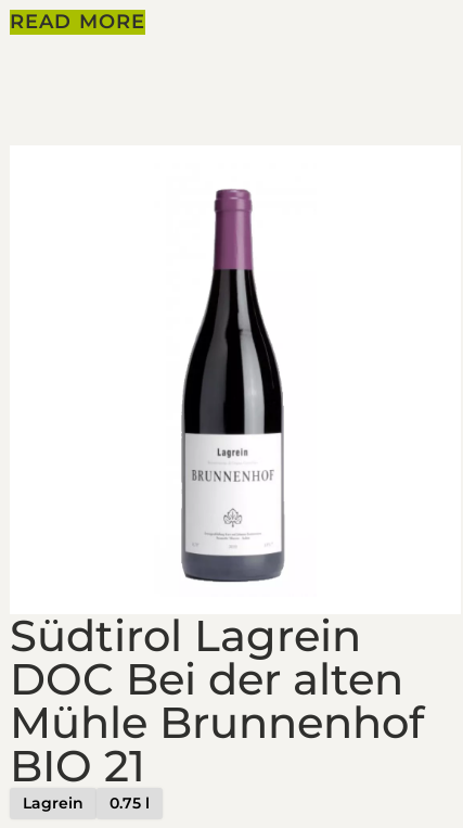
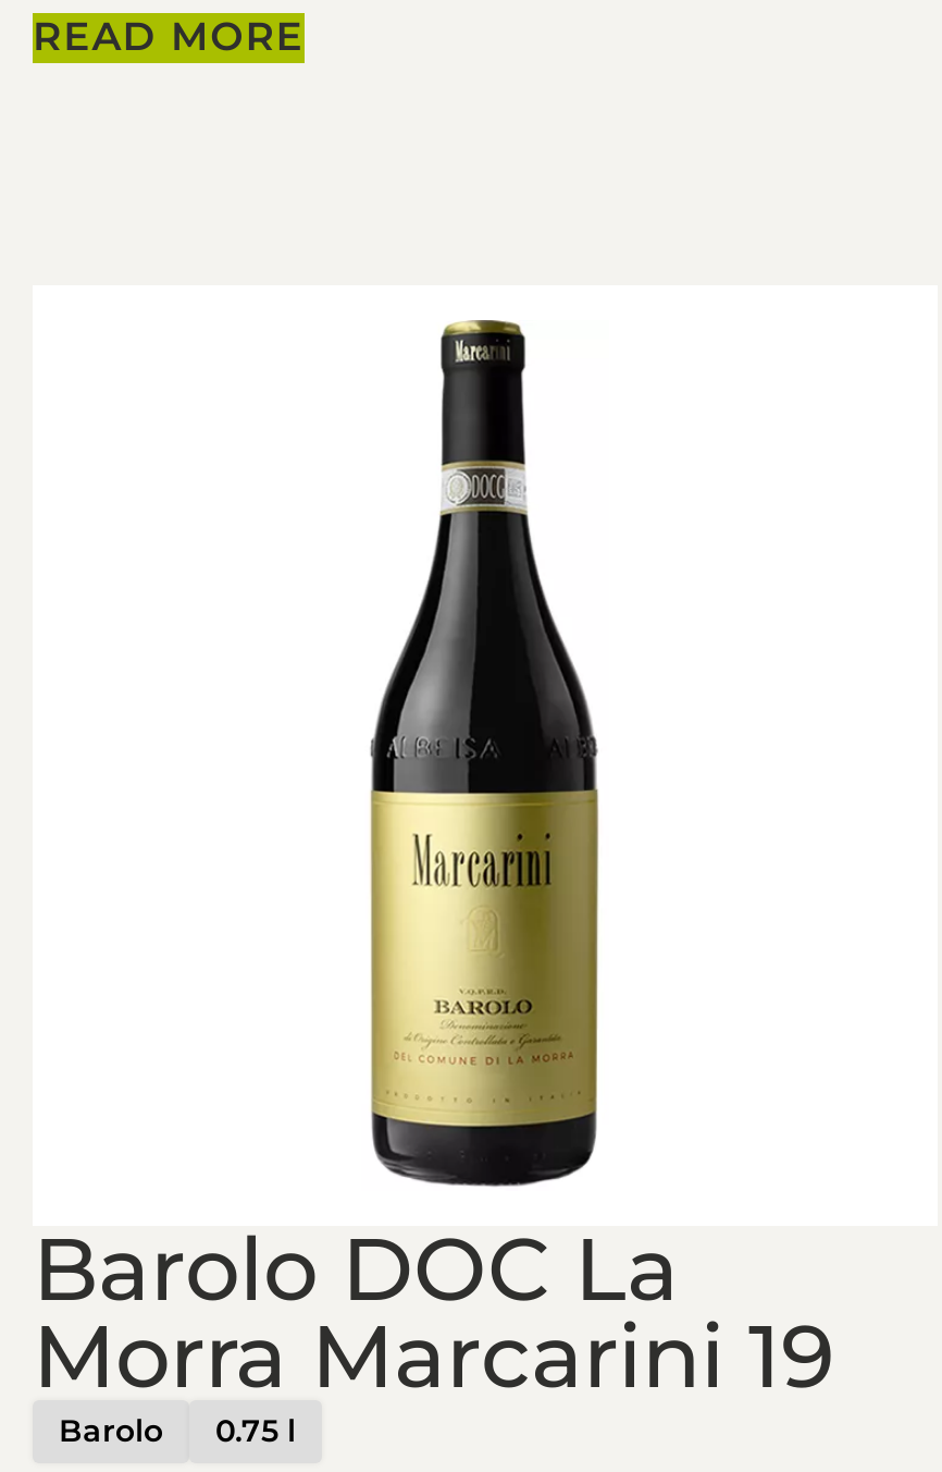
[179,189,292,595] [image] -> [368,318,600,1026] [image]
[10,609,424,813] Südtirol Lagrein | DOC Bei der alten | Mühle Brunnenhof | BIO 21 | Lagrein -> [33,1216,835,1451] Barolo DOC La | Morra Marcarini 19 | Barolo

